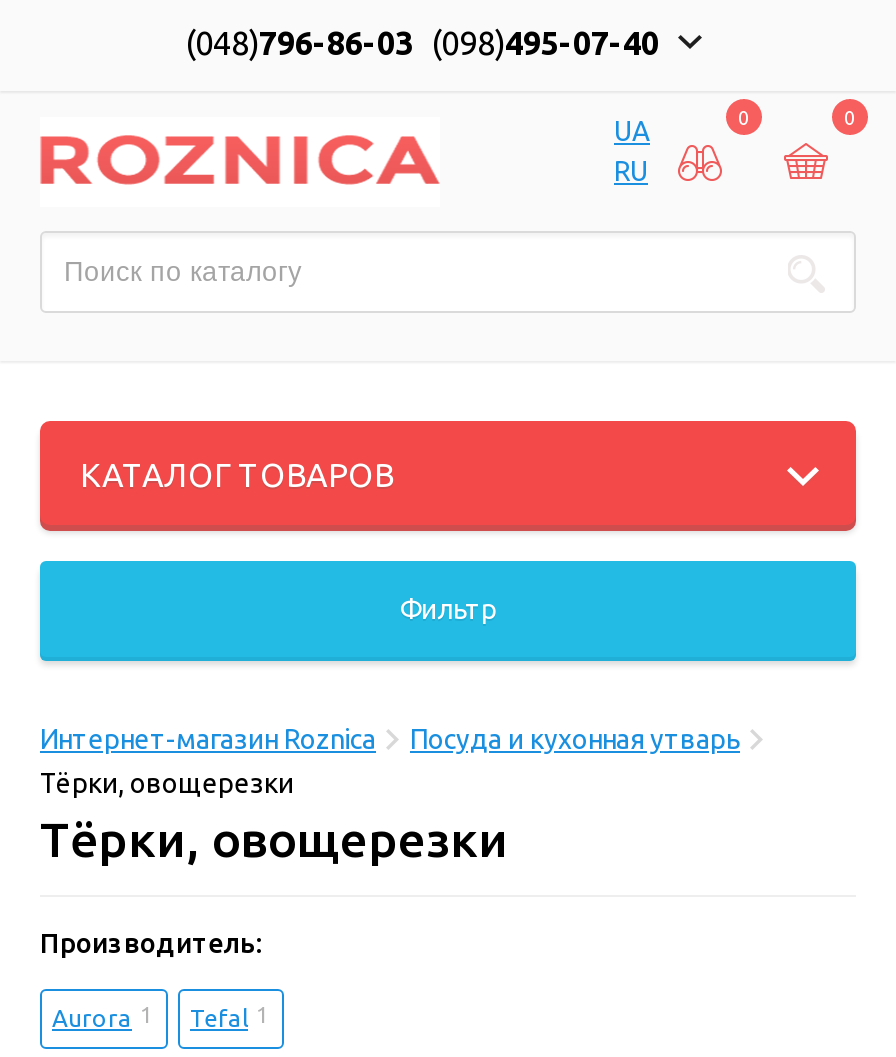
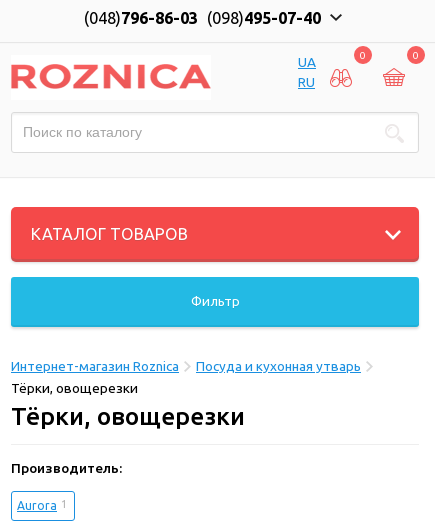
[190,1003,268,1031] Tefal 1 -> none

